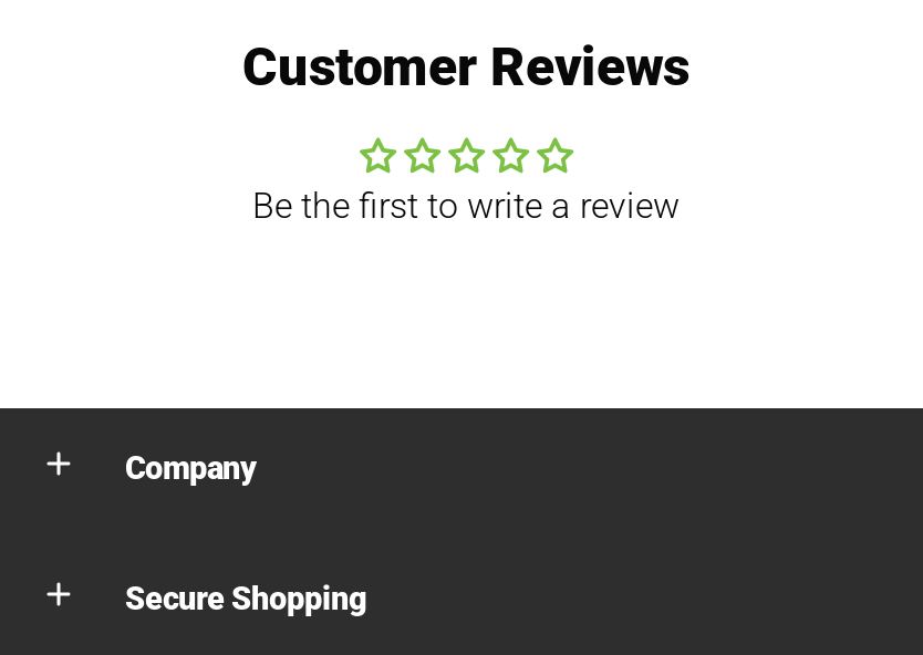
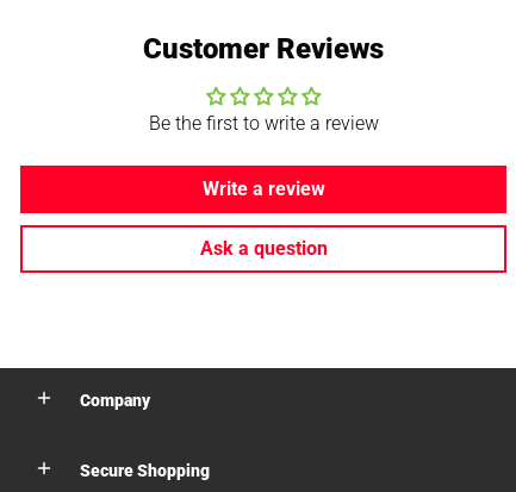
none -> [200,177,327,259] Write a review | Ask a question

